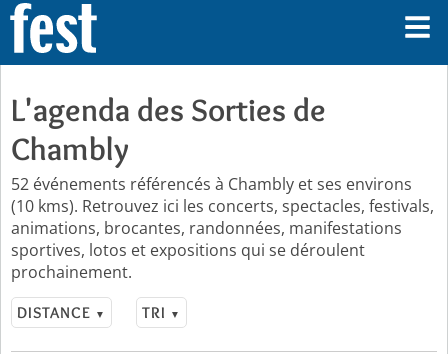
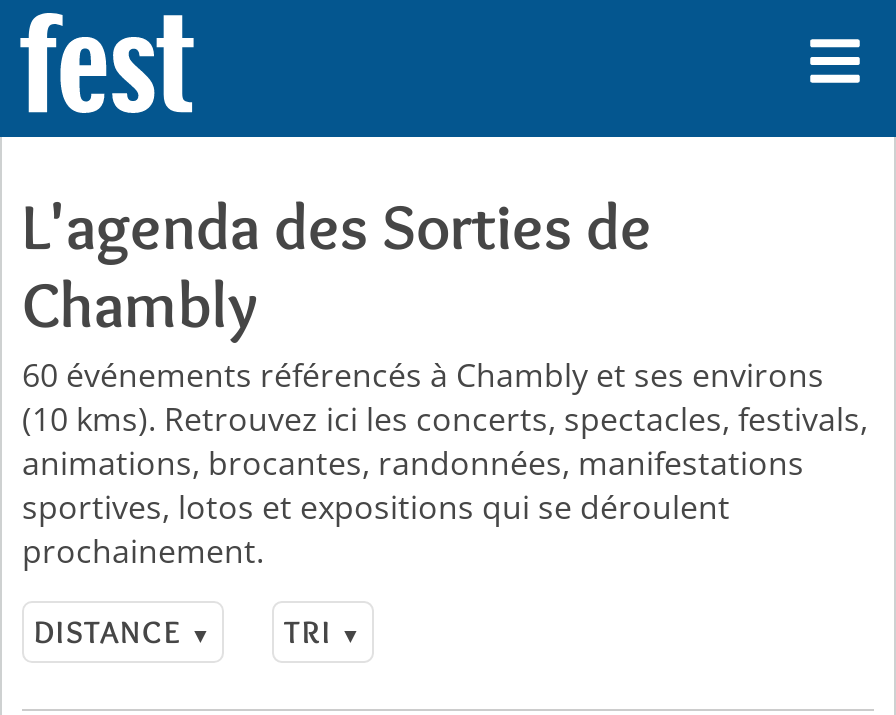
[11,173,412,195] 52 événements référencés à Chambly et ses environs -> [22,353,824,397] 60 événements référencés à Chambly et ses environs

